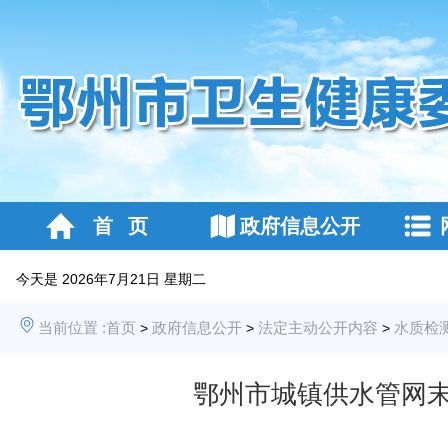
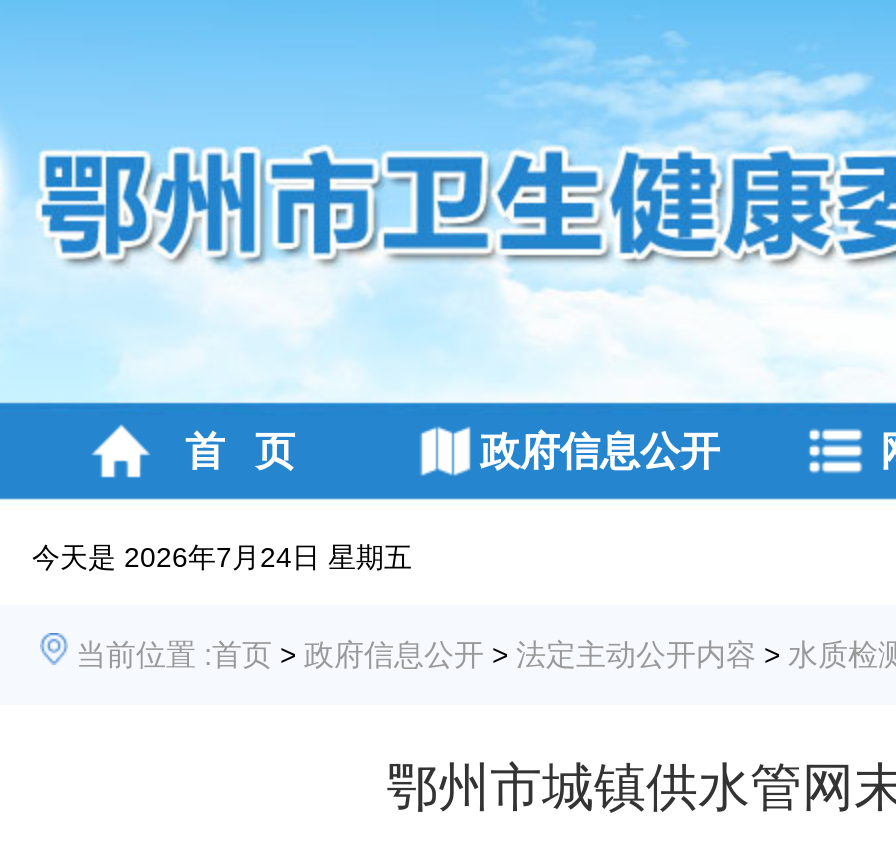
[0,271,206,287] 今天是2026年7月21日 星期二 -> [0,541,412,573] 今天是2026年7月24日 星期五

